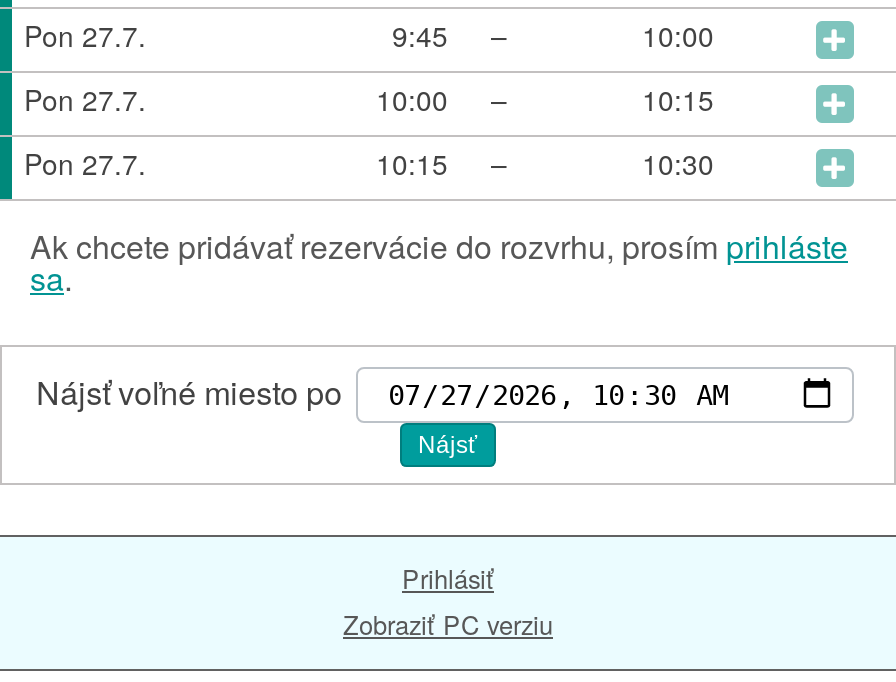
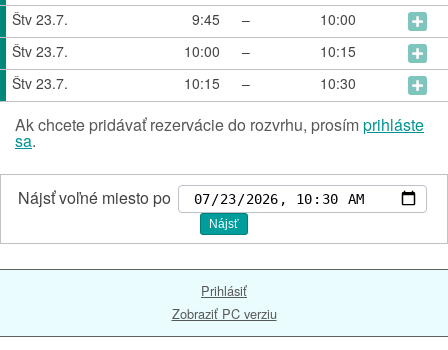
[24,15,146,55] Pon 27.7. -> [12,9,68,29] Štv 23.7.
[24,79,146,119] Pon 27.7. -> [12,41,68,61] Štv 23.7.
[24,143,146,183] Pon 27.7. -> [12,73,68,93] Štv 23.7.

